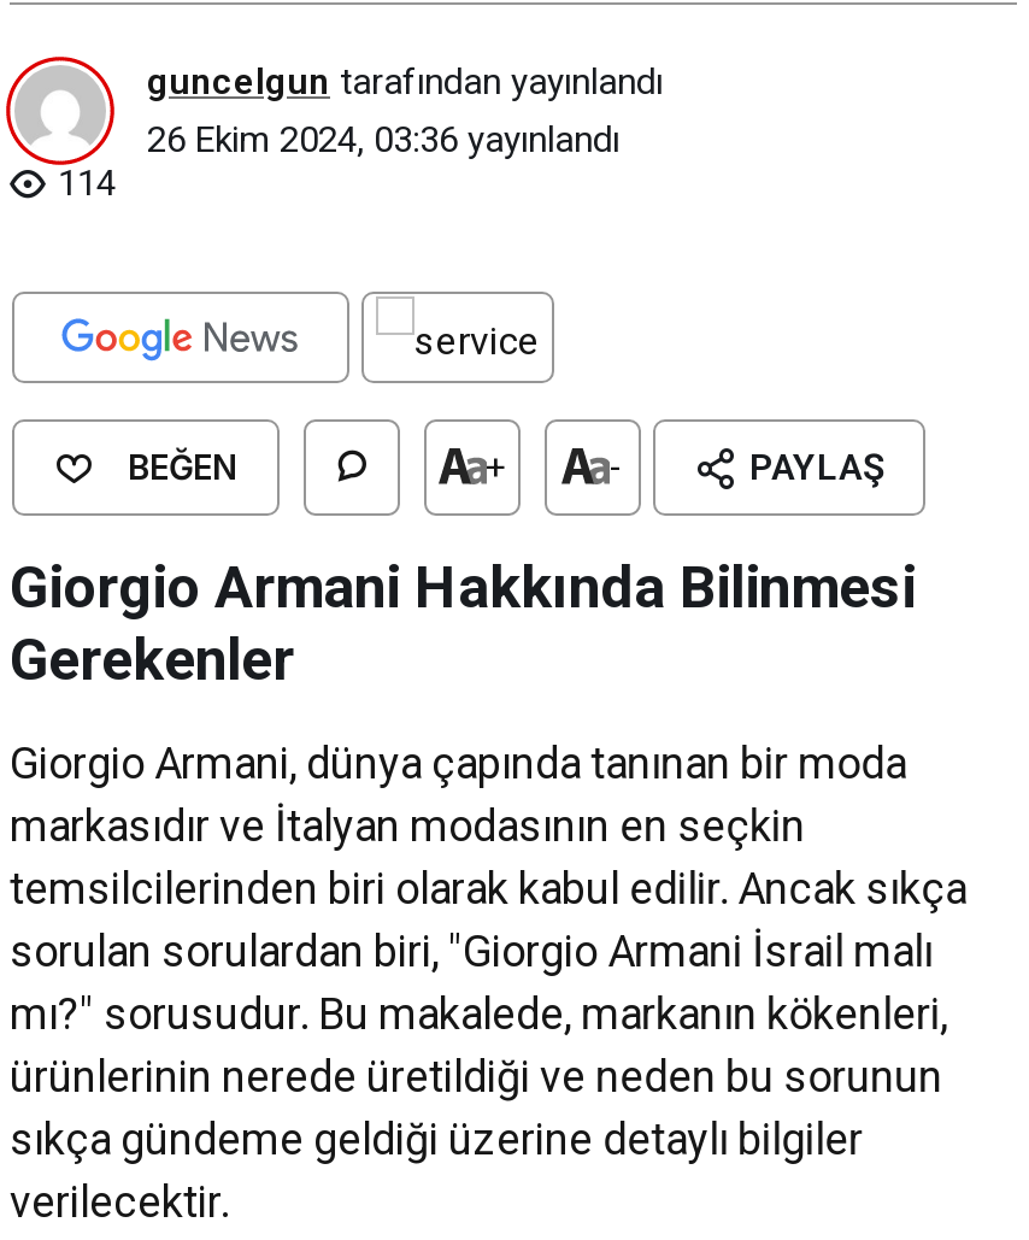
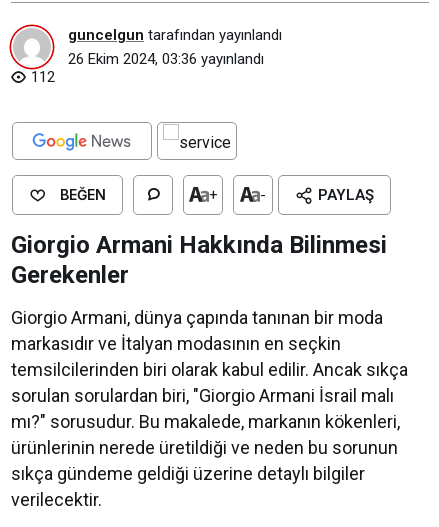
[58,160,116,204] 114 -> [31,67,55,85] 112

